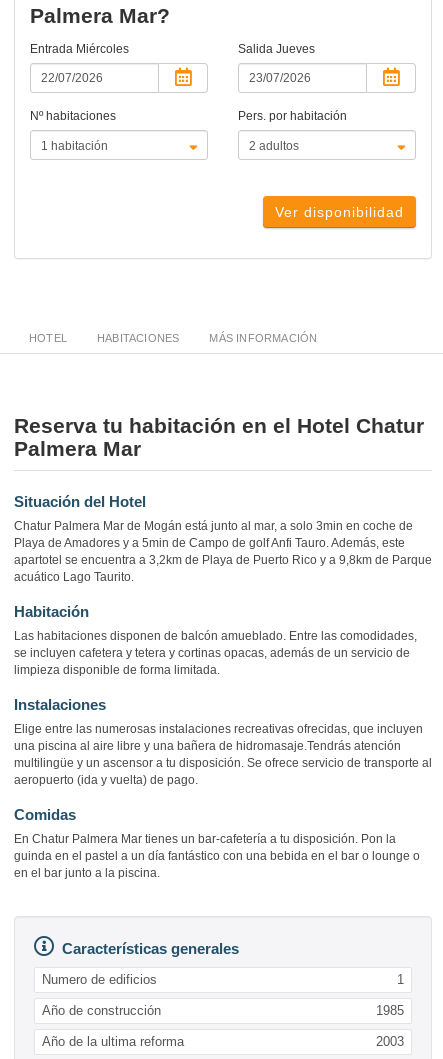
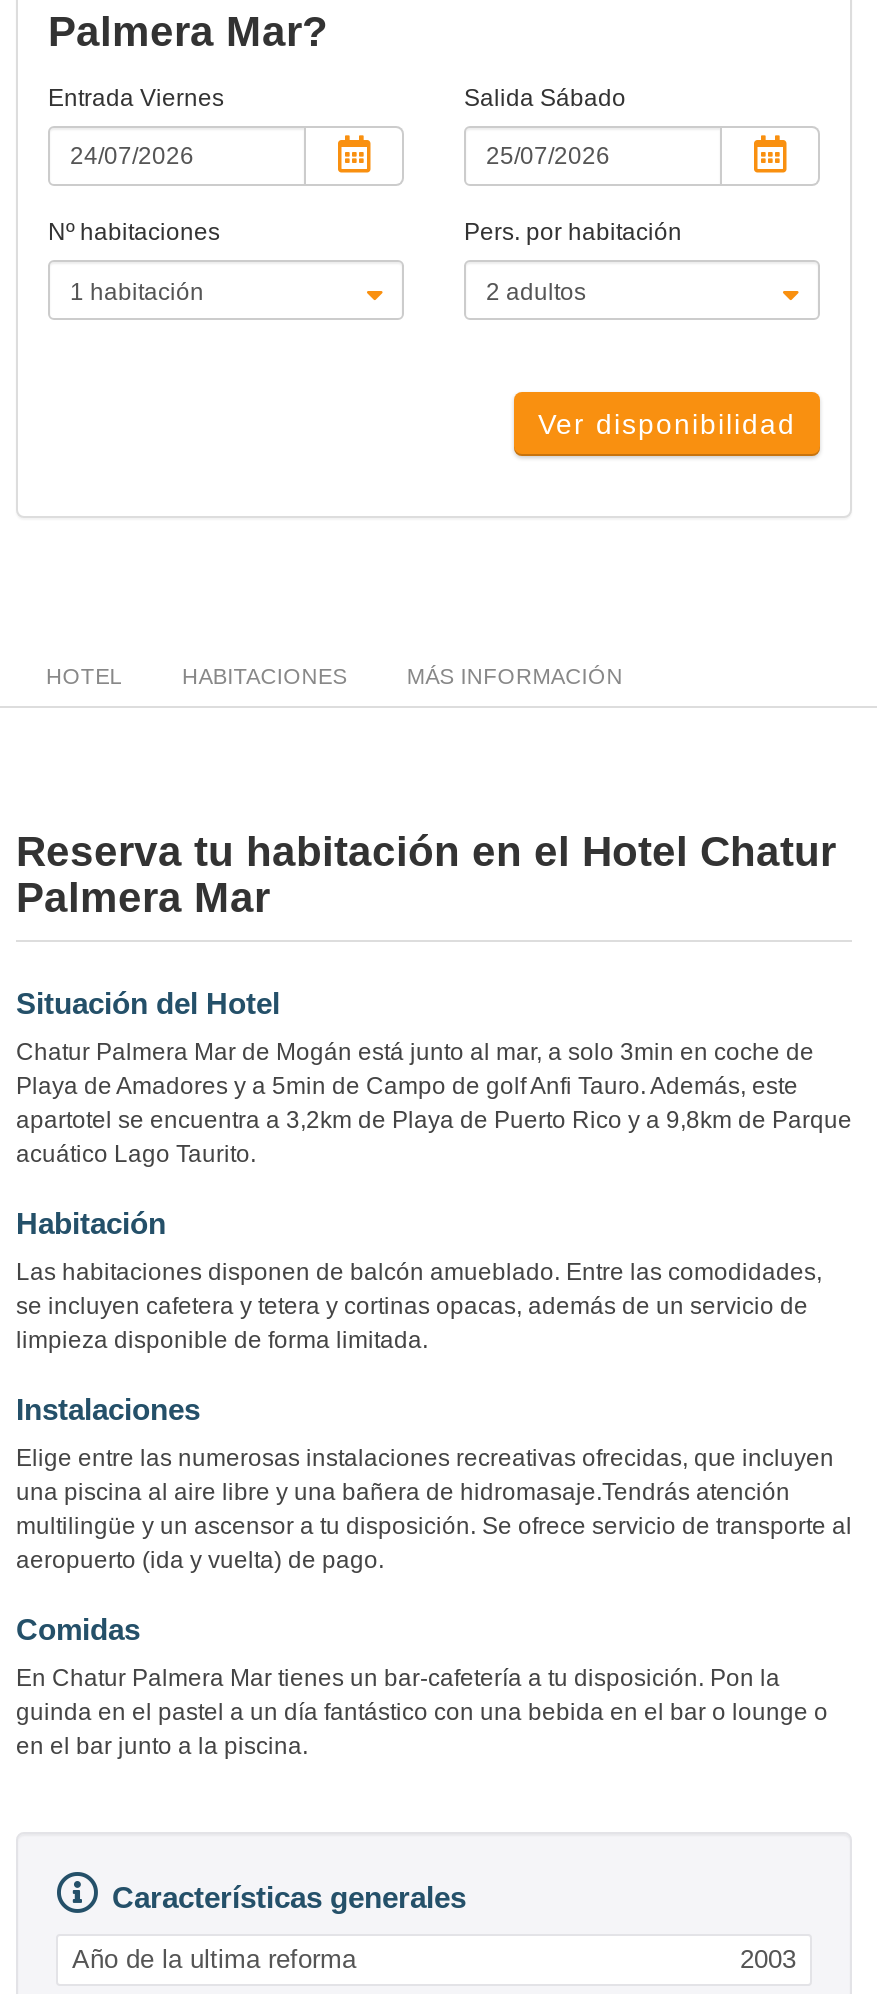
[30,42,129,56] Entrada Miércoles -> [48,84,224,112] Entrada Viernes
[238,42,315,56] Salida Jueves -> [464,84,626,112] Salida Sábado
[42,972,404,1018] Numero de edificios | 1 | Año de construcción | 1985 -> none

